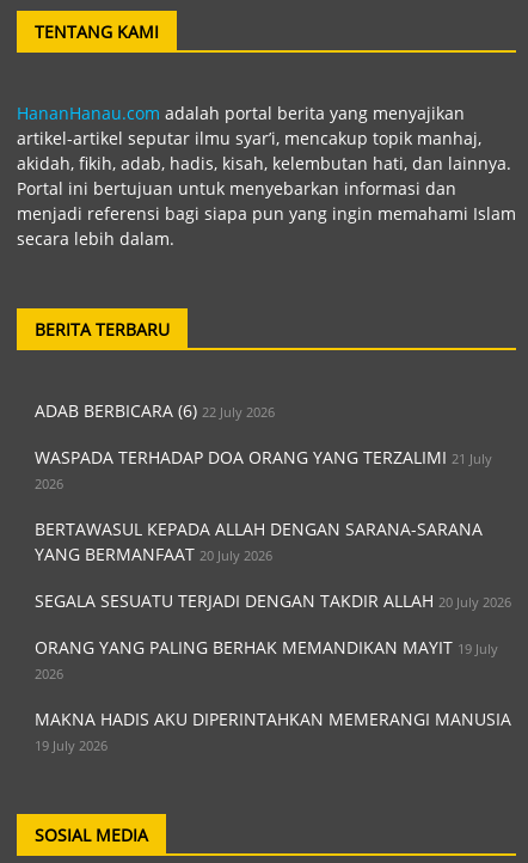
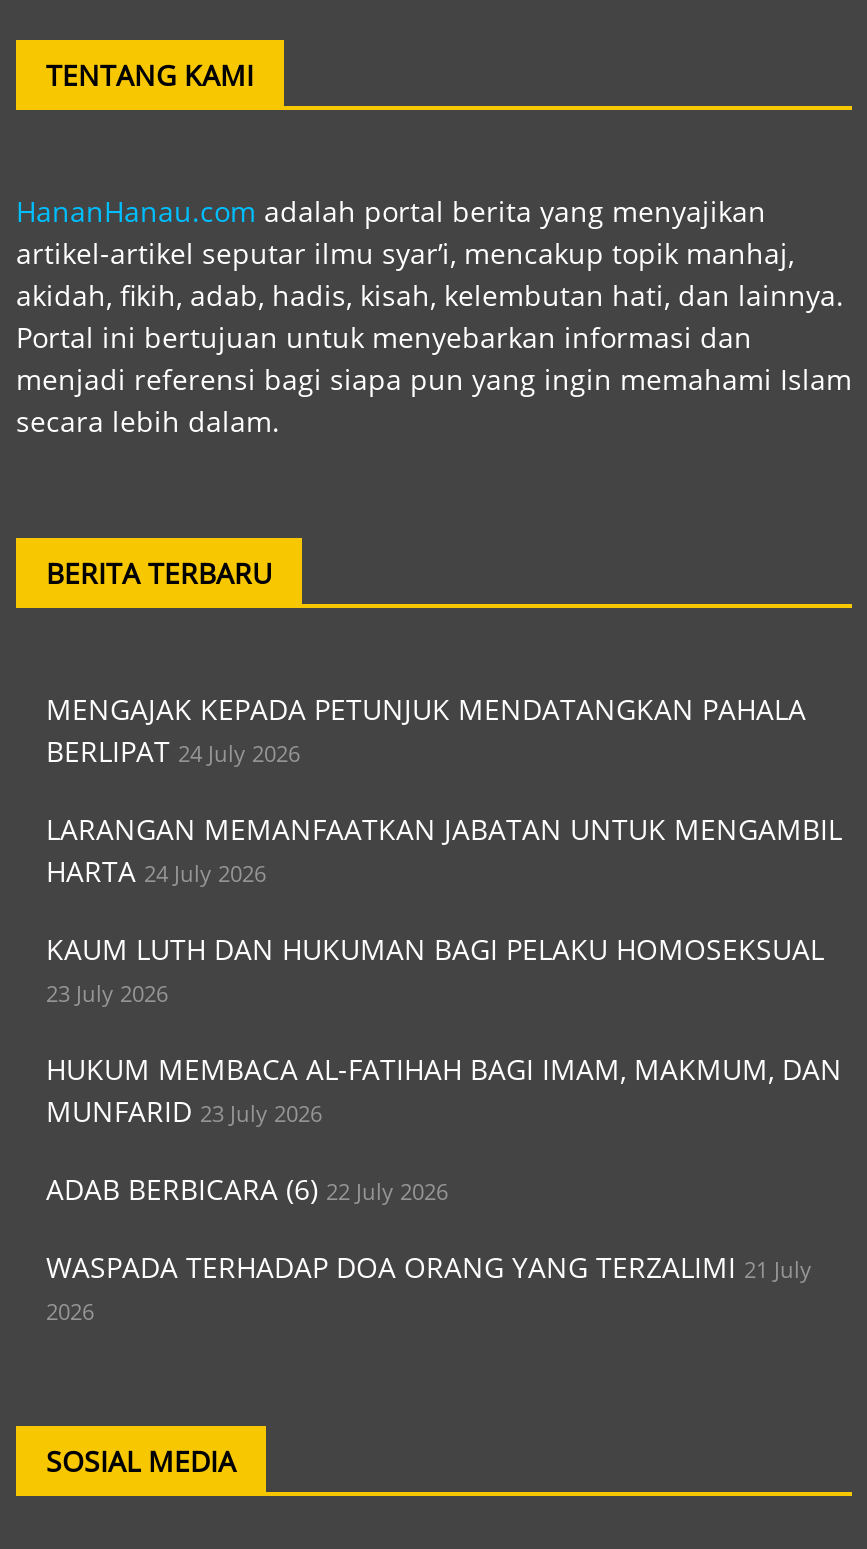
none -> [46,689,842,1129] MENGAJAK KEPADA PETUNJUK MENDATANGKAN PAHALA | BERLIPAT 24 July 2026 | LARANGAN MEMANFAATKAN JABATAN UNTUK MENGAMBIL | HARTA 24 July 2026 | KAUM LUTH DAN HUKUMAN BAGI PELAKU HOMOSEKSUAL | 23 July 2026 | HUKUM MEMBACA AL-FATIHAH BAGI IMAM, MAKMUM, DAN | MUNFARID 23 July 2026
moved [35,399,492,493] -> [46,1169,812,1325]: ADAB BERBICARA (6) 22 July 2026 | WASPADA TERHADAP DOA ORANG YANG TERZALIMI 21 July | 2026
[35,518,511,754] BERTAWASUL KEPADA ALLAH DENGAN SARANA-SARANA | YANG BERMANFAAT 20 July 2026 | SEGALA SESUATU TERJADI DENGAN TAKDIR ALLAH 20 July 2026 | ORANG YANG PALING BERHAK MEMANDIKAN MAYIT 19 July | 2026 | MAKNA HADIS AKU DIPERINTAHKAN MEMERANGI MANUSIA | 19 July 2026 -> none

